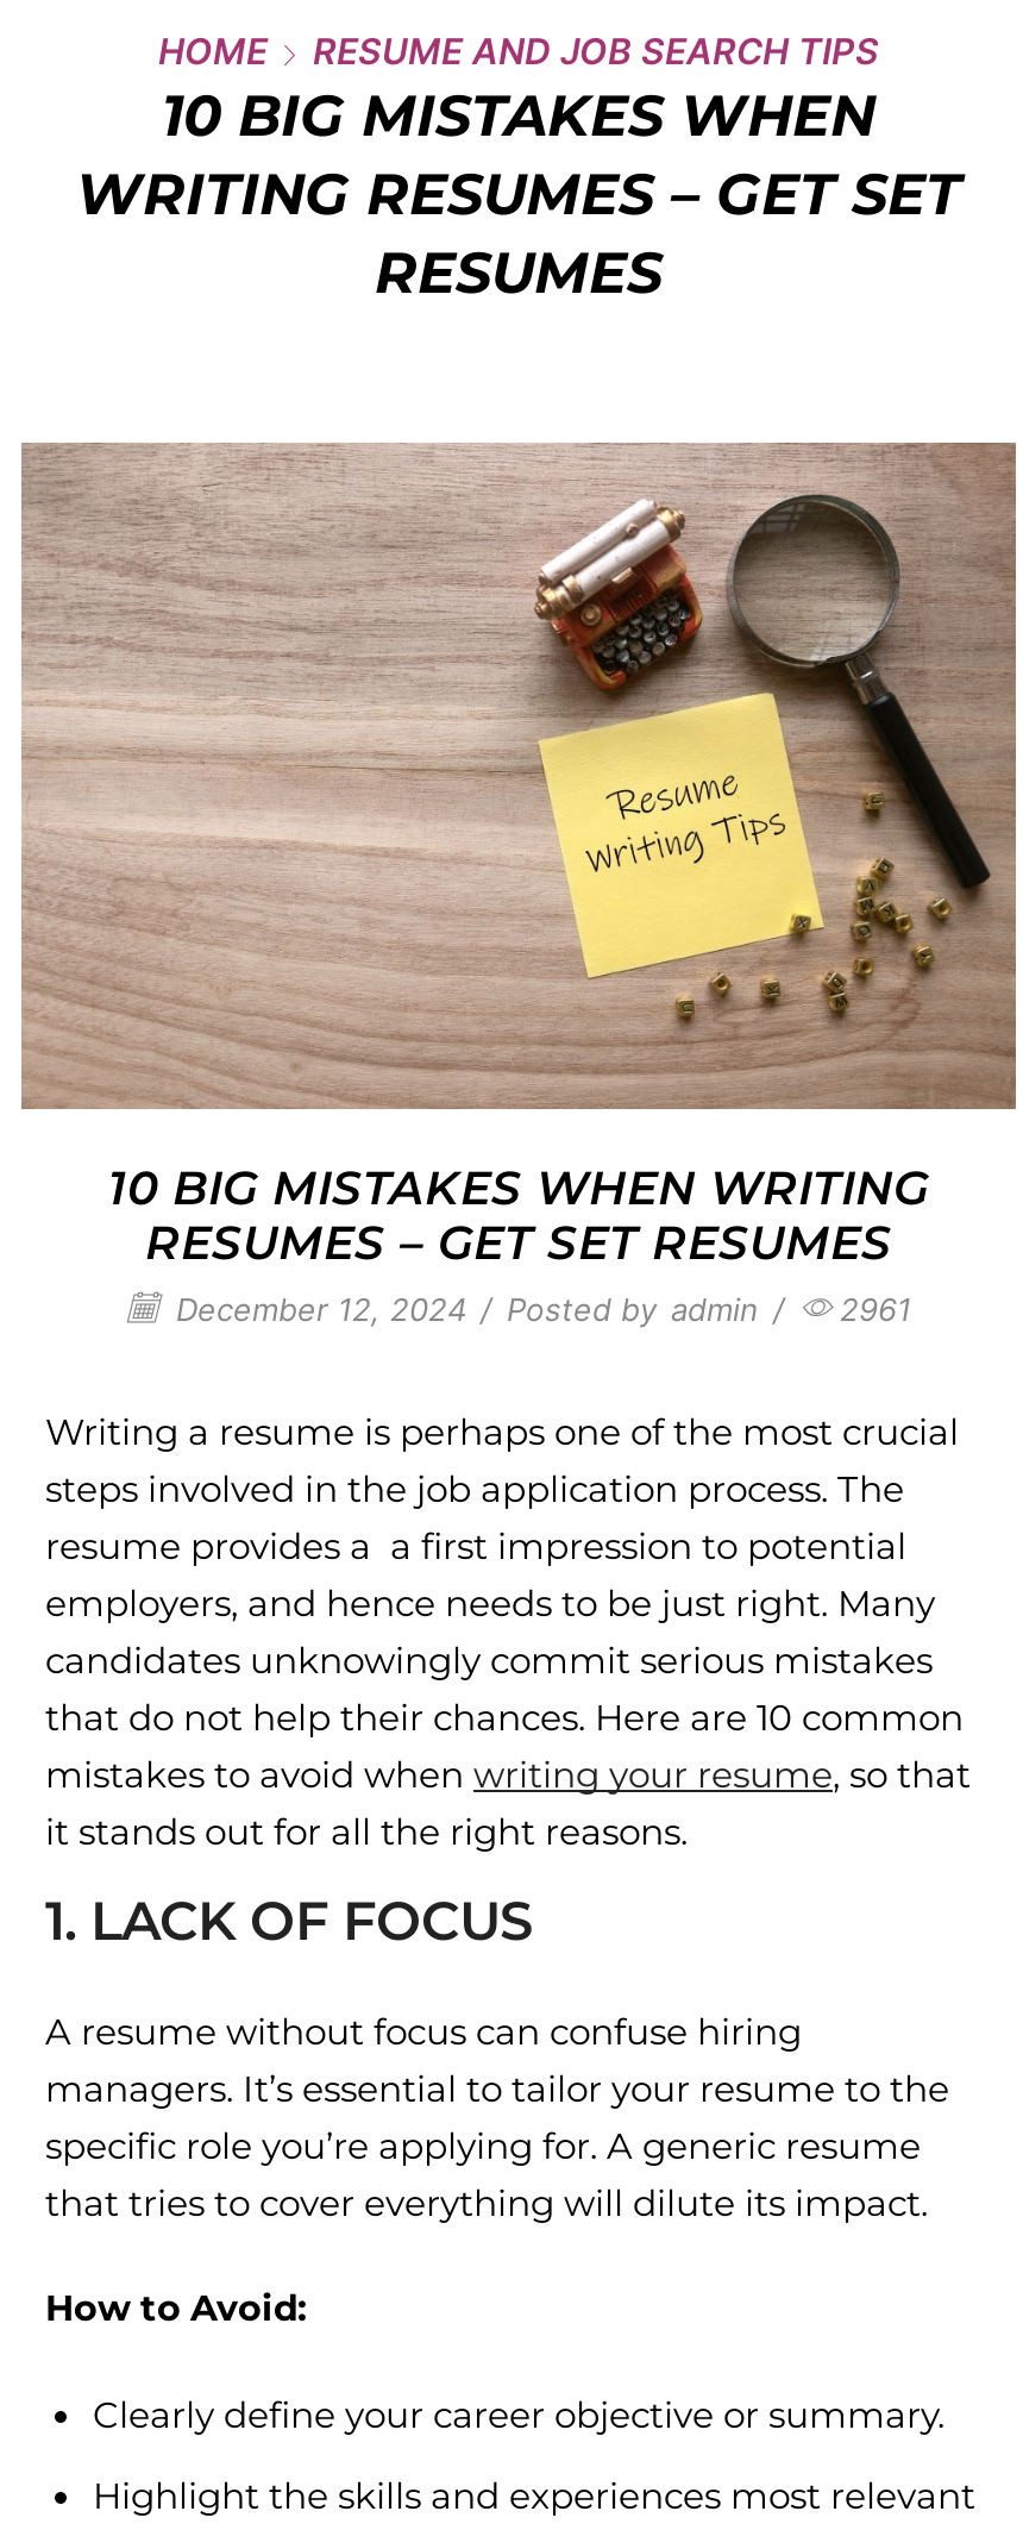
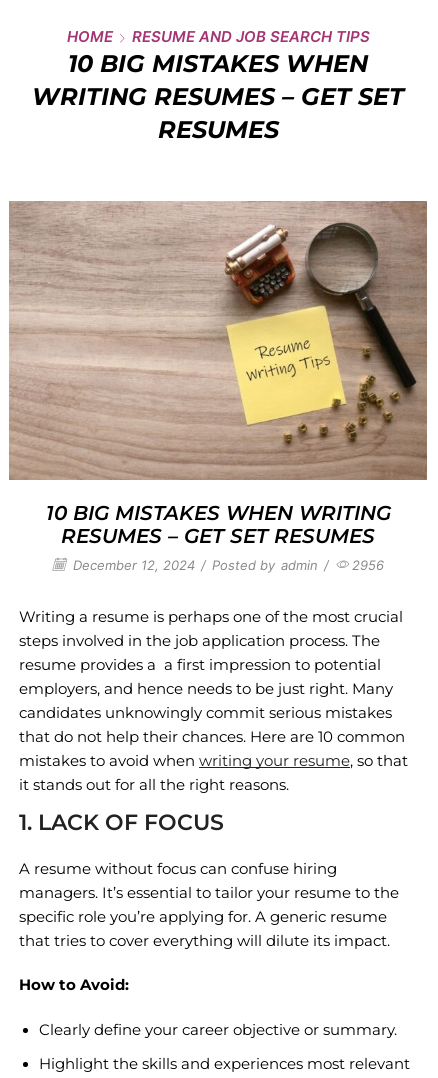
[167,1291,911,1329] December 12, 2024 / Posted by admin / 2961 -> [69,557,384,573] December 12, 2024 / Posted by admin / 2956

